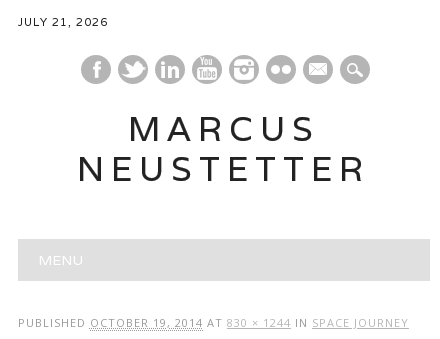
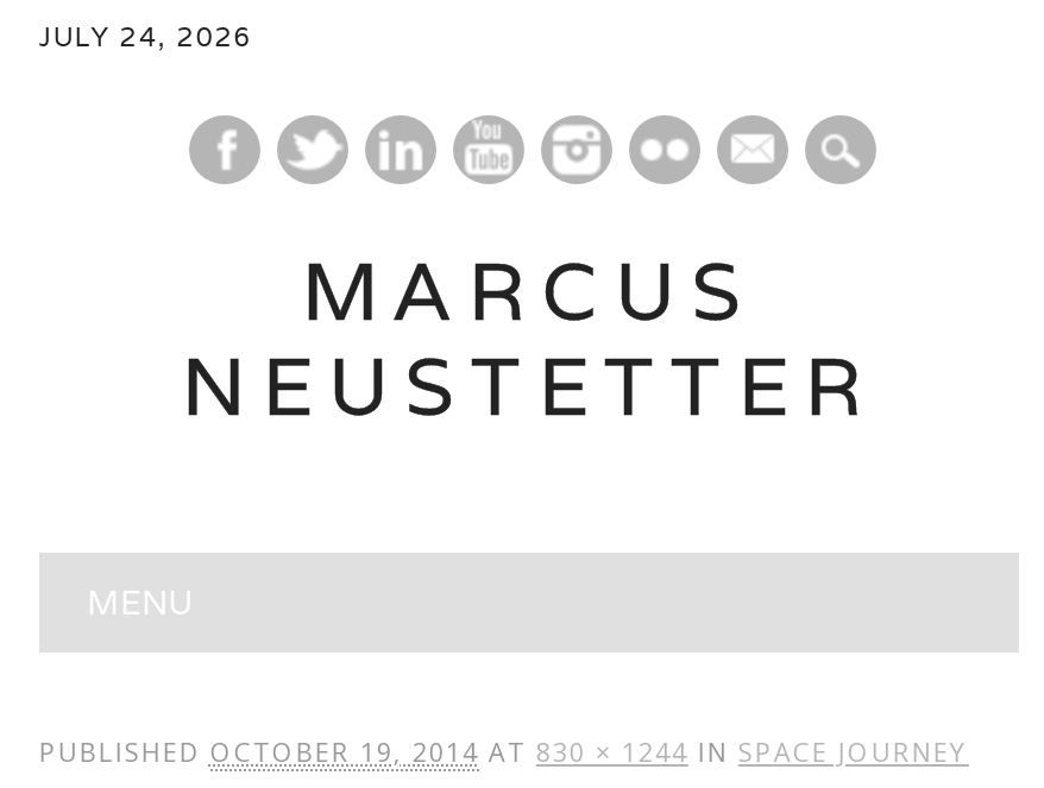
[18,15,108,29] JULY 21, 2026 -> [39,20,253,53] JULY 24, 2026

